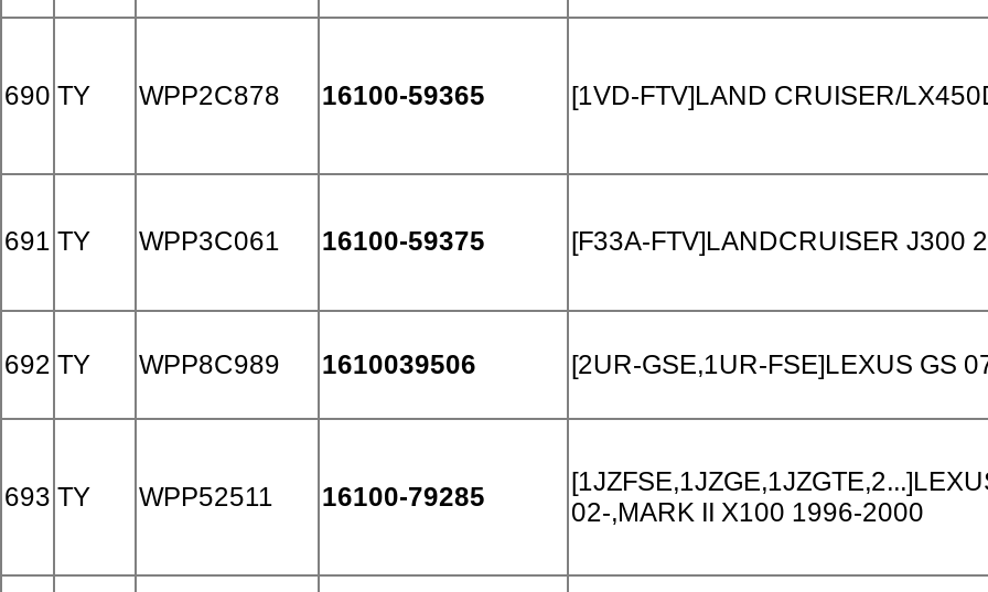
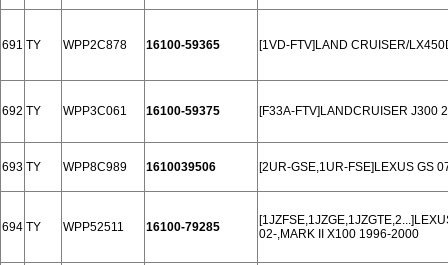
[4,80,485,111] 690 TY WPP2C878 16100-59365 -> [2,38,220,52] 691 TY WPP2C878 16100-59365
[4,226,485,257] 691 TY WPP3C061 16100-59375 -> [2,104,220,118] 692 TY WPP3C061 16100-59375
[4,349,476,380] 692 TY WPP8C989 1610039506 -> [2,160,216,174] 693 TY WPP8C989 1610039506
[4,482,485,513] 693 TY WPP52511 16100-79285 -> [2,220,220,234] 694 TY WPP52511 16100-79285

